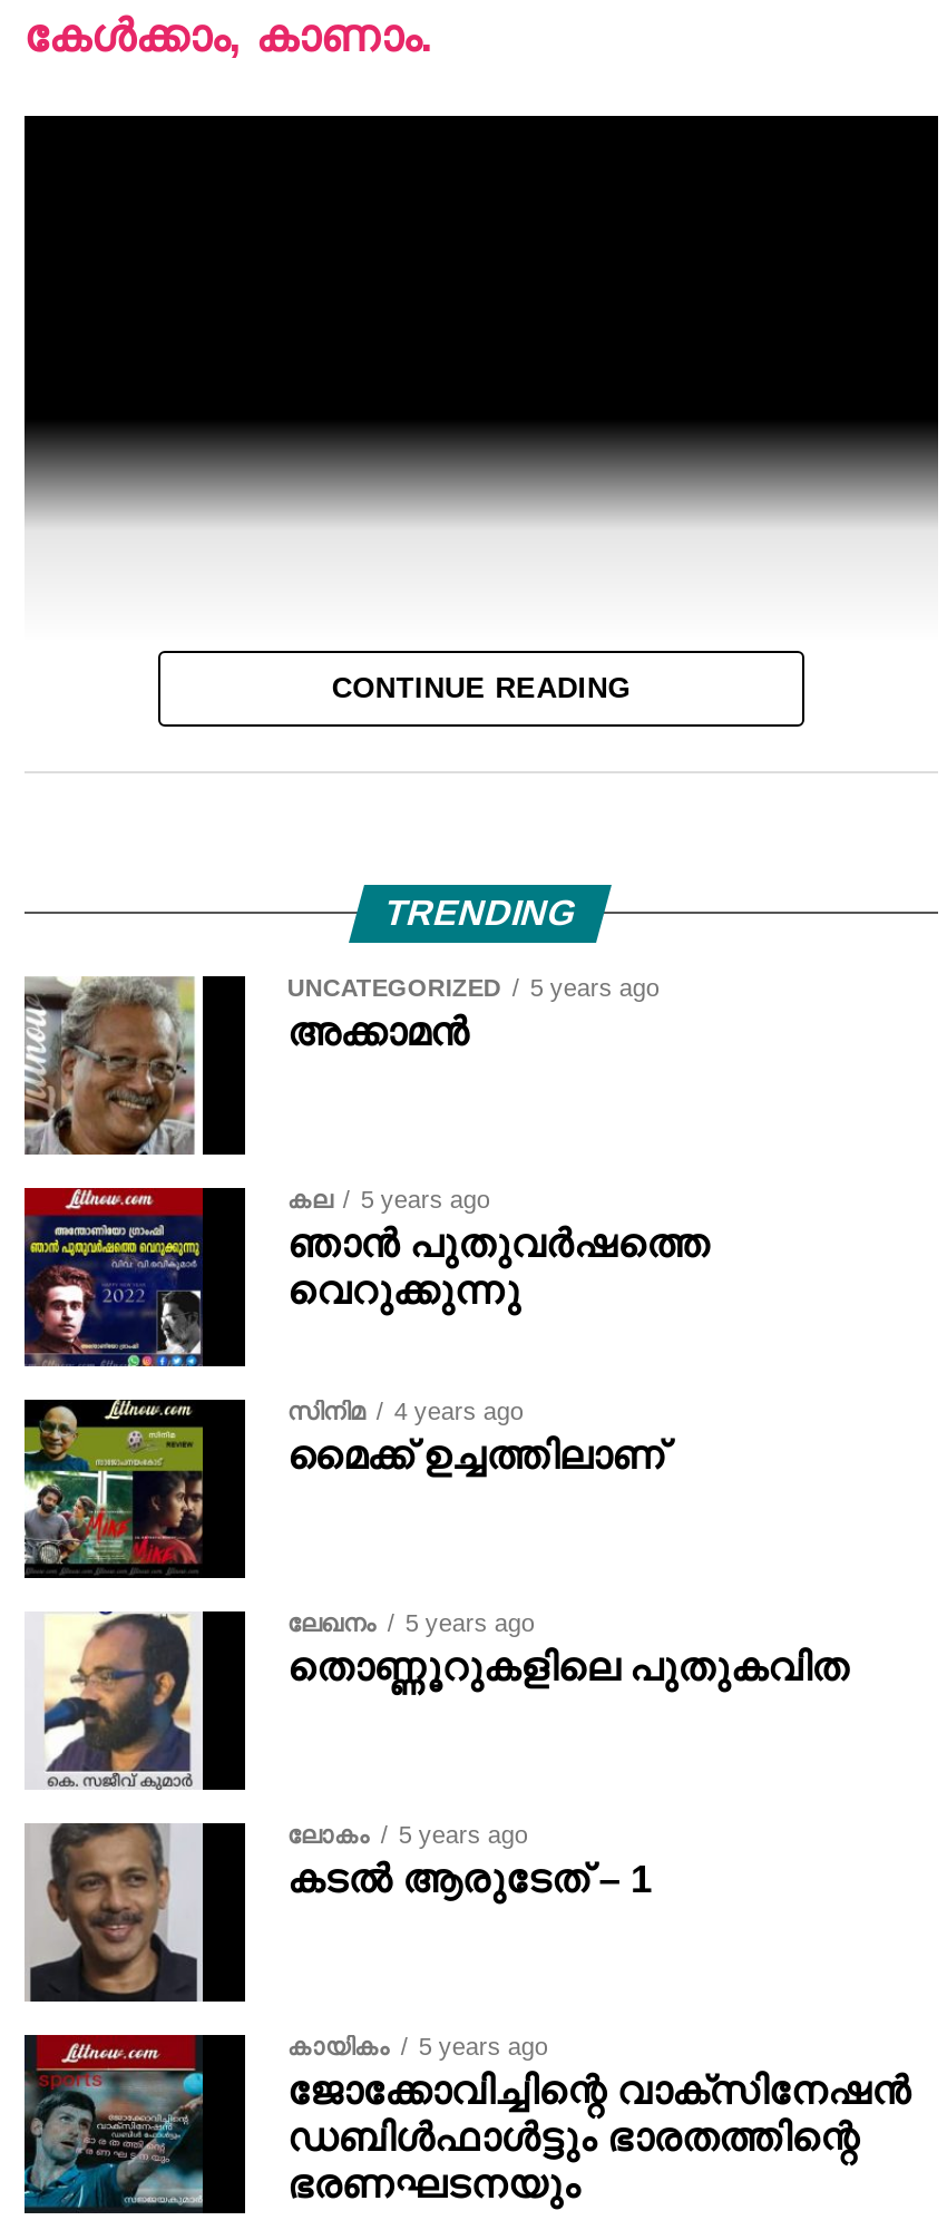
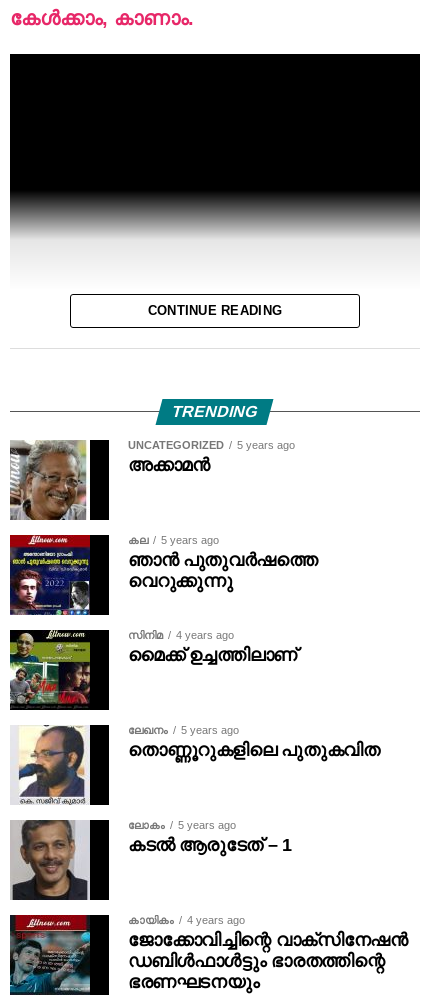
[419,2033,548,2059] 5 years ago -> [187,914,245,926] 4 years ago

